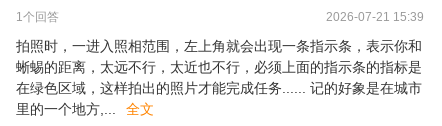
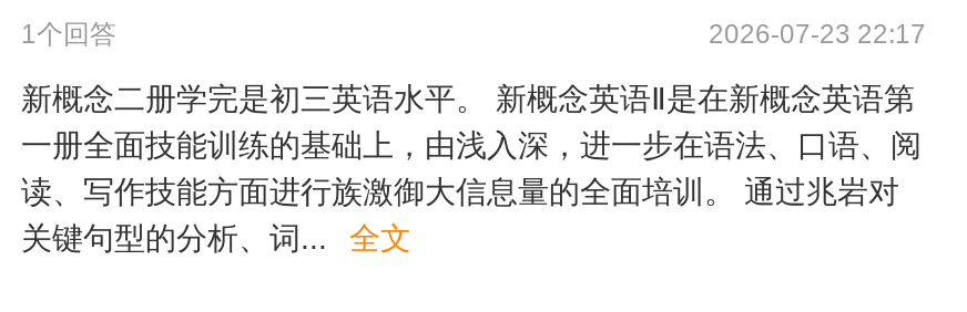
[326,10,424,24] 2026-07-21 15:39 -> [709,19,926,50] 2026-07-23 22:17
[16,38,422,117] 拍照时，一进入照相范围，左上角就会出现一条指示条，表示你和 | 蜥蜴的距离，太远不行，太近也不行，必须上面的指示条的指标是 | 在绿色区域，这样拍出的照片才能完成任务...... 记的好象是在城市 | 里的一个地方,... -> [21,81,922,256] 新概念二册学完是初三英语水平。 新概念英语Ⅱ是在新概念英语第 | 一册全面技能训练的基础上，由浅入深，进一步在语法、口语、阅 | 读、写作技能方面进行族激御大信息量的全面培训。 通过兆岩对 | 关键句型的分析、词...

